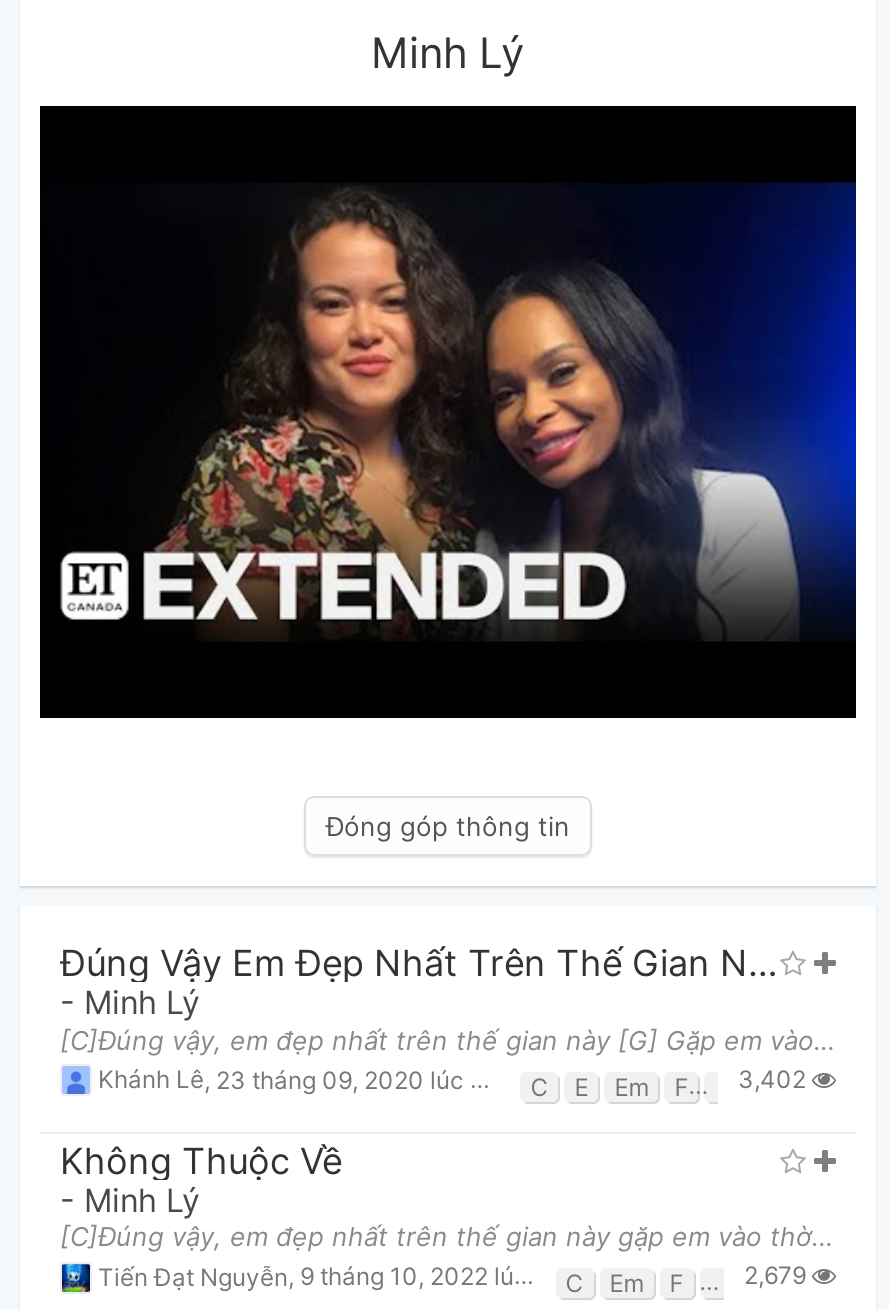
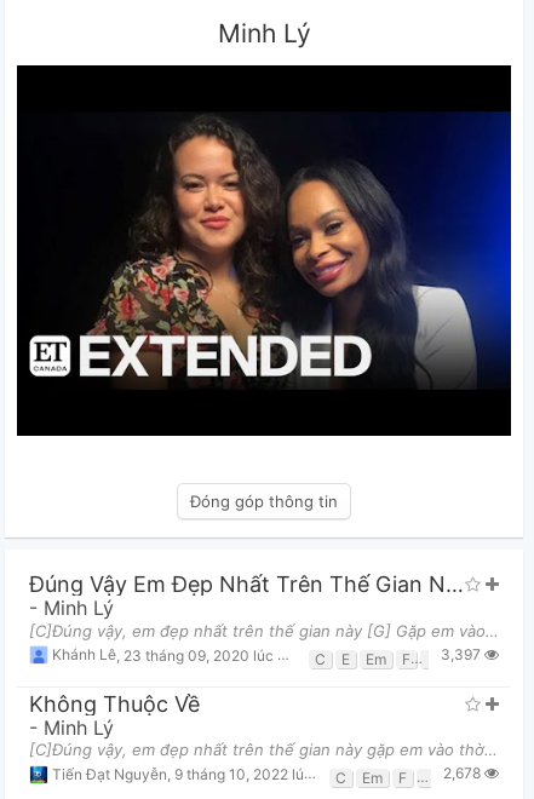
[530,1063,812,1102] C E Em F G 3,402 -> [315,645,484,668] C E Em F G 3,397
[710,1260,812,1298] G 2,679 -> [422,764,484,787] G 2,678

